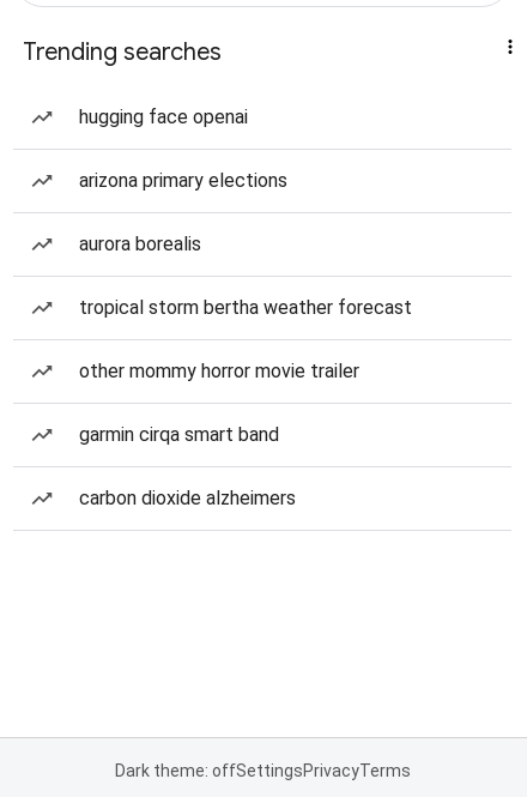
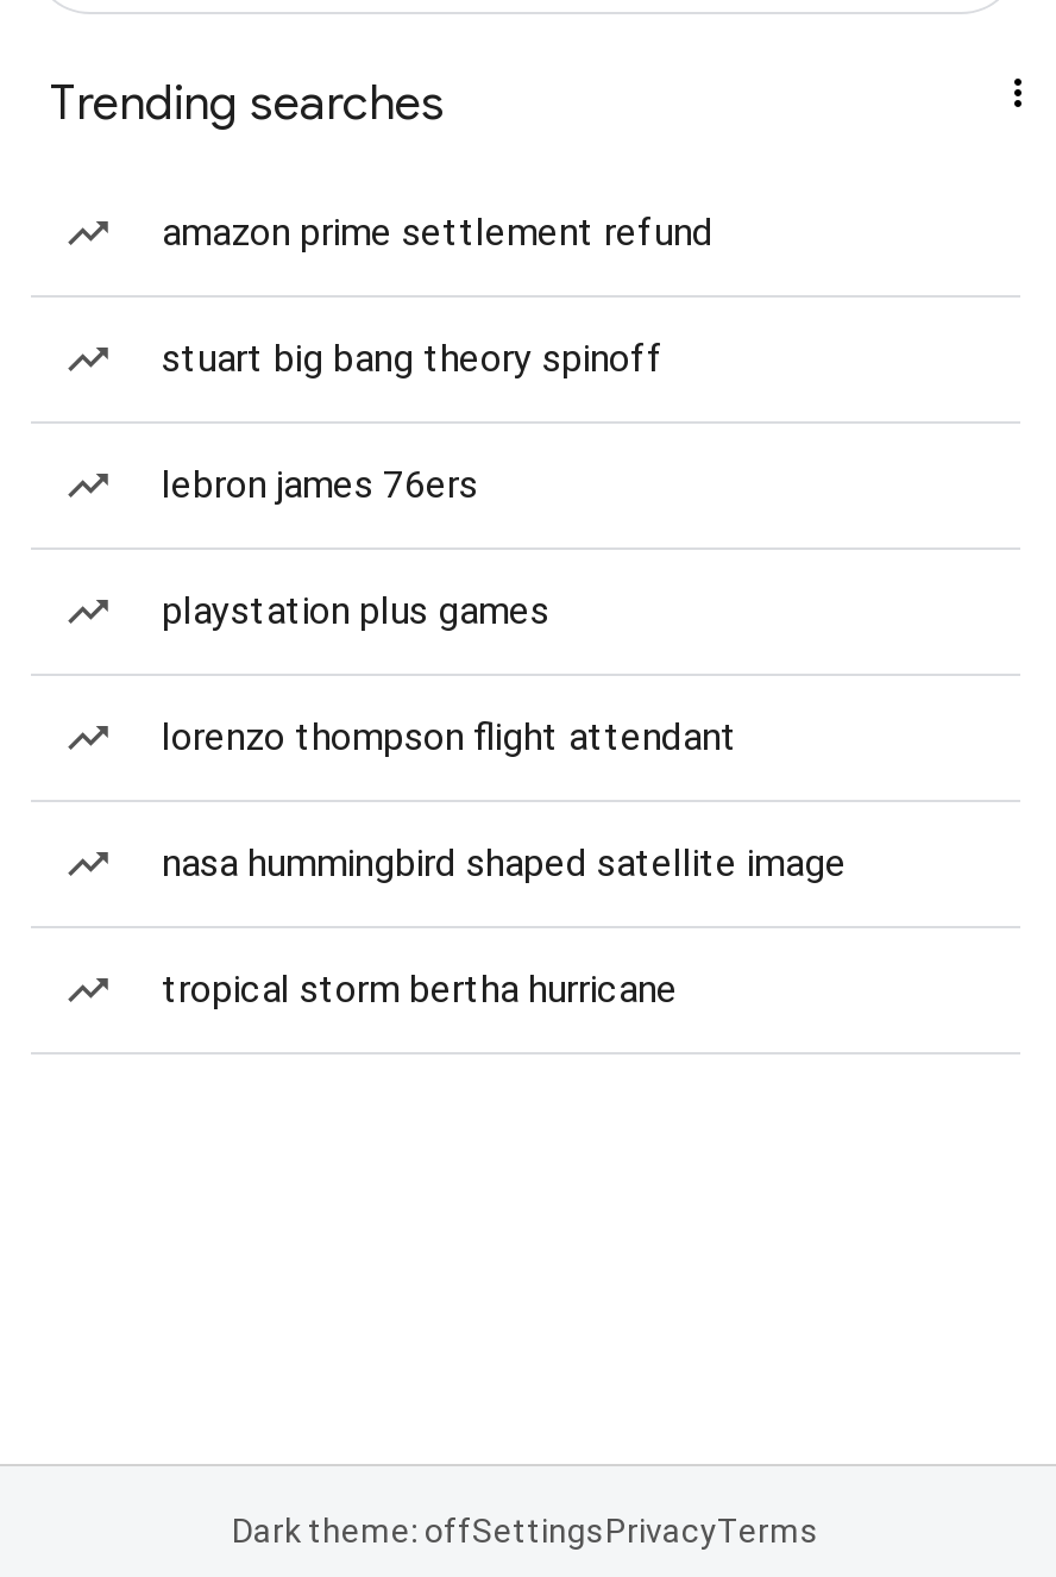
[79,105,248,128] hugging face openai -> [162,209,714,255] amazon prime settlement refund
[79,169,287,192] arizona primary elections -> [162,336,664,381] stuart big bang theory spinoff
[79,233,201,255] aurora borealis -> [162,462,478,507] lebron james 76ers
[79,296,412,319] tropical storm bertha weather forecast -> [162,588,549,633] playstation plus games
[79,360,359,382] other mommy horror movie trailer -> [162,714,737,759] lorenzo thompson flight attendant
[79,423,279,446] garmin cirqa smart band -> [162,840,847,886] nasa hummingbird shaped satellite image
[79,487,296,509] carbon dioxide alzheimers -> [162,966,678,1012] tropical storm bertha hurricane

